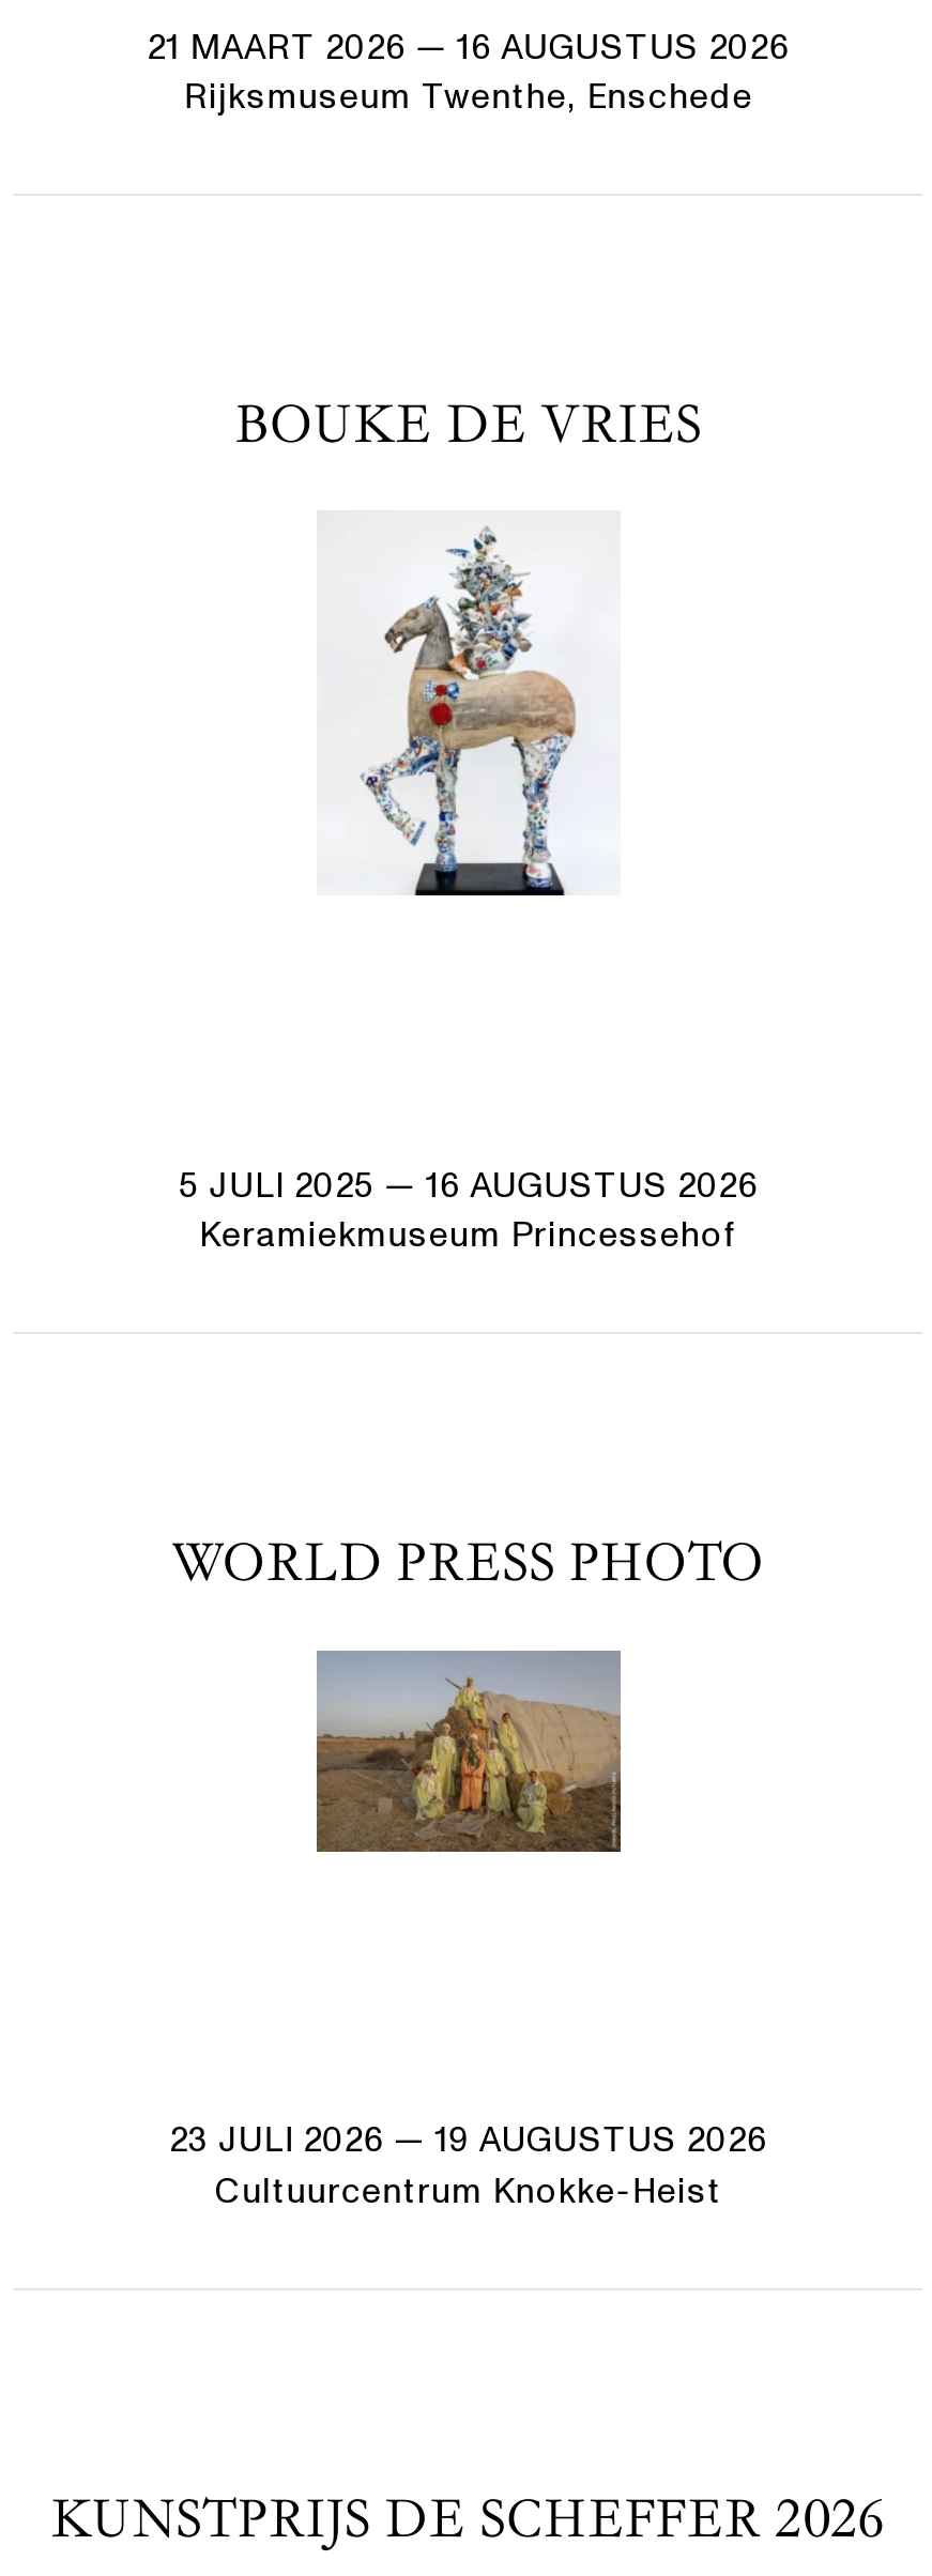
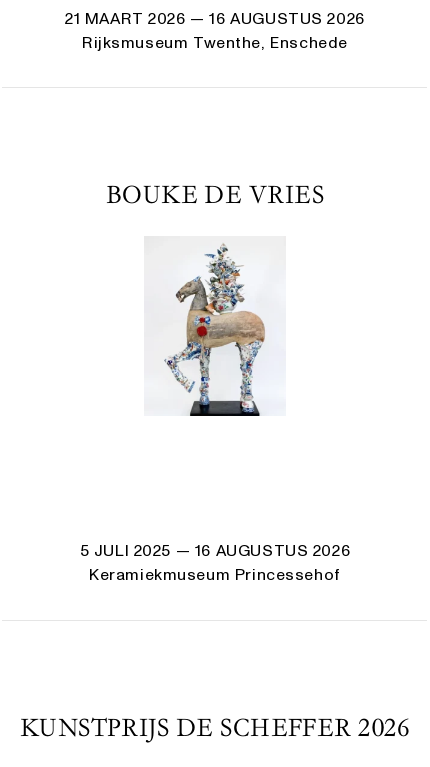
[172,1531,765,1595] WORLD PRESS PHOTO -> none
[315,1650,623,1855] [image] -> none
[170,2125,767,2209] 23 JULI 2026 — 19 AUGUSTUS 2026 | Cultuurcentrum Knokke-Heist -> none

